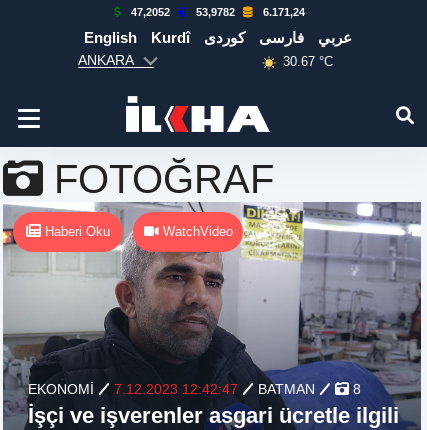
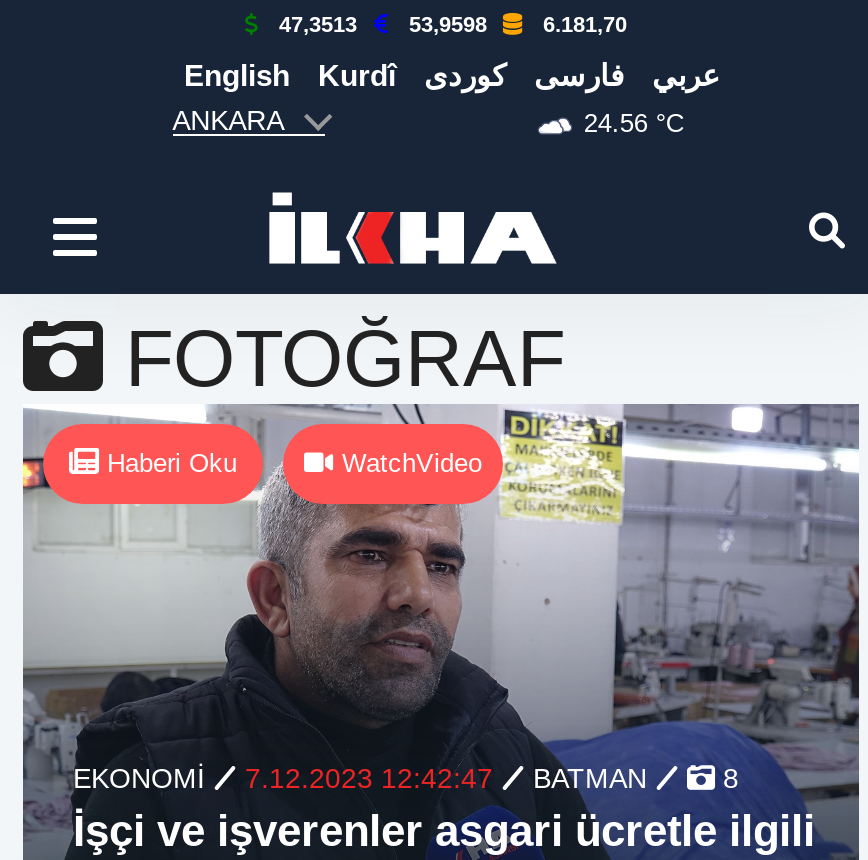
[131,6,170,18] 47,2052 -> [279,12,357,36] 47,3513
[196,6,235,18] 53,9782 -> [409,12,487,36] 53,9598
[263,6,305,18] 6.171,24 -> [543,12,627,36] 6.181,70
[283,54,333,69] 30.67 °C -> [584,109,684,139] 24.56 °C

